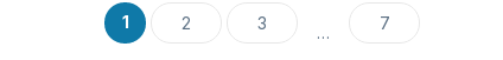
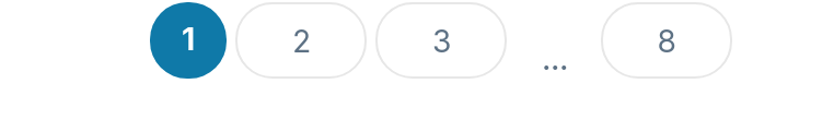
[379,13,390,33] 7 -> [657,22,676,59] 8

